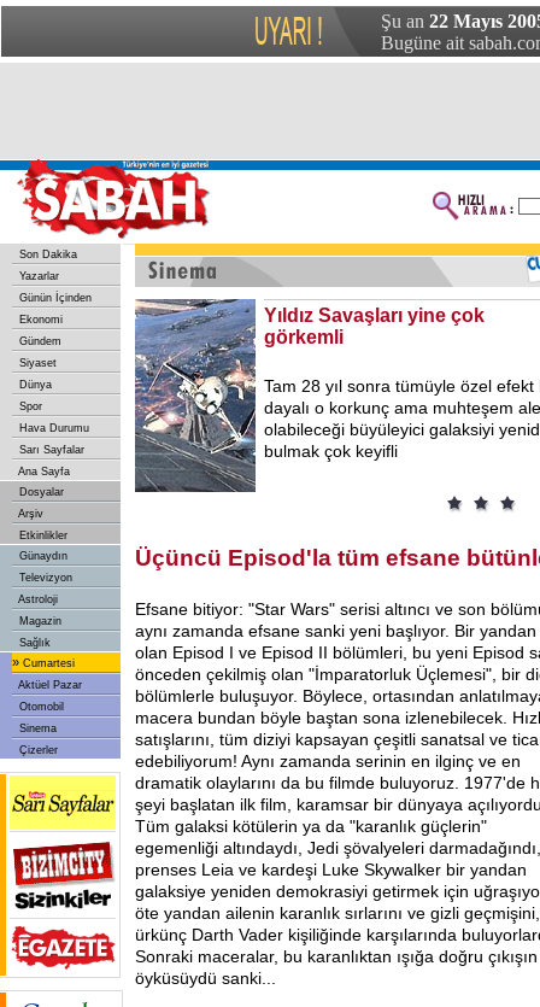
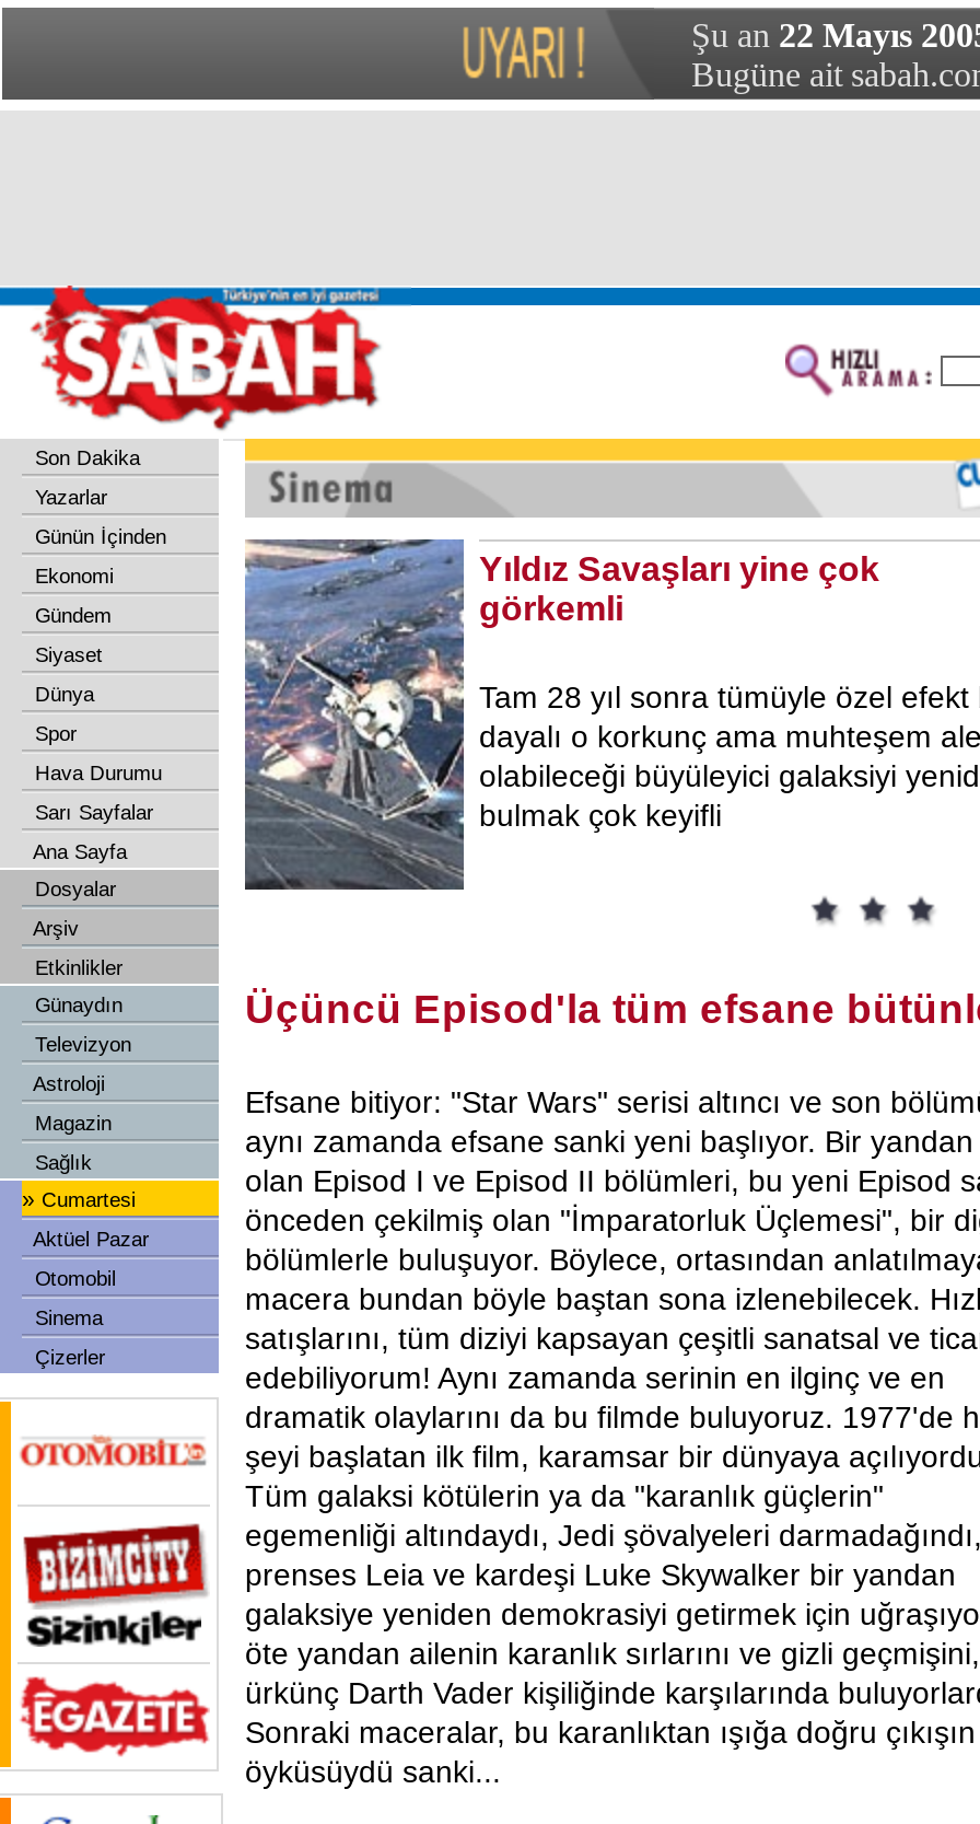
[8,774,117,831] [image] -> [17,1404,210,1502] [image]

